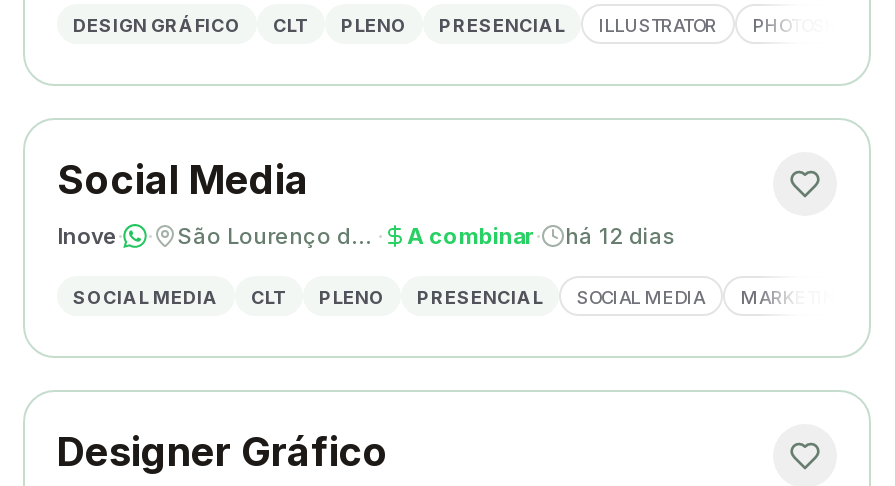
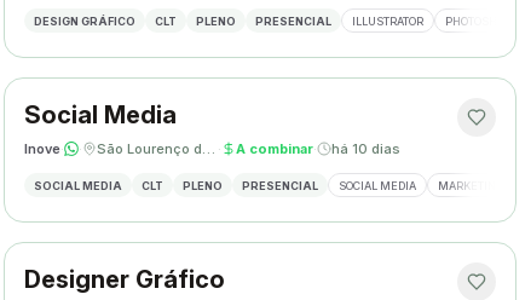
[565,222,677,250] há 12 dias -> [331,140,400,157] há 10 dias

